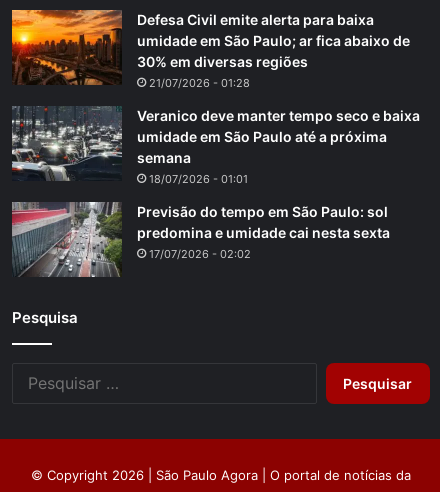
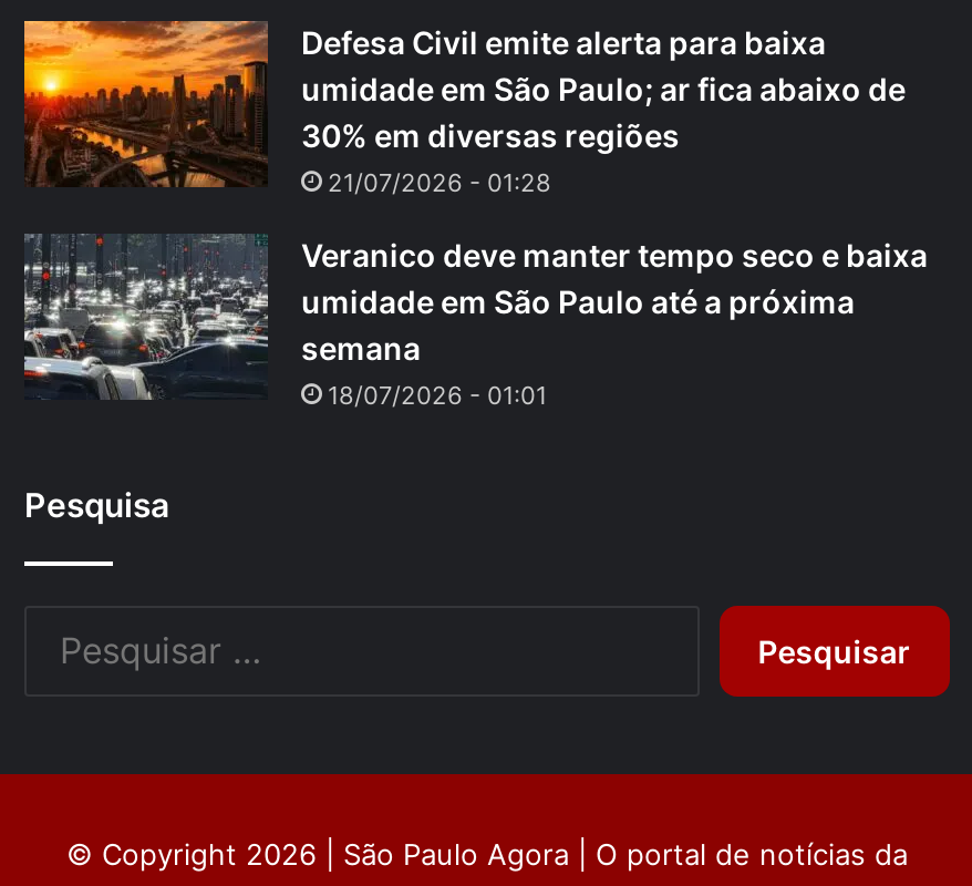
[11,201,390,278] [image] | Previsão do tempo em São Paulo: sol | predomina e umidade cai nesta sexta | 17/07/2026 - 02:02 -> none

